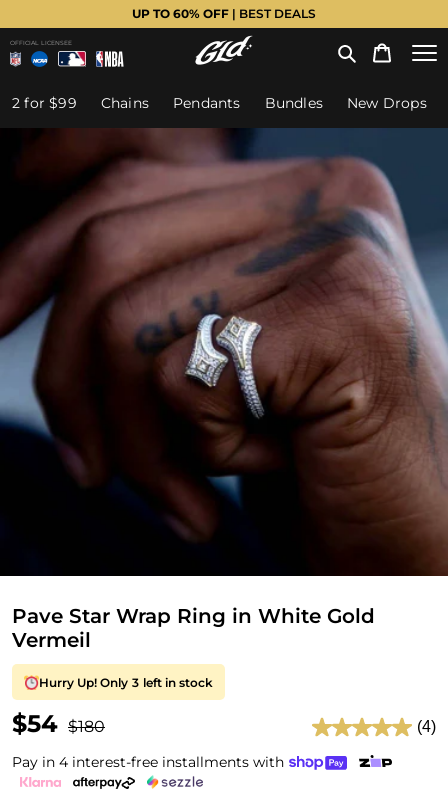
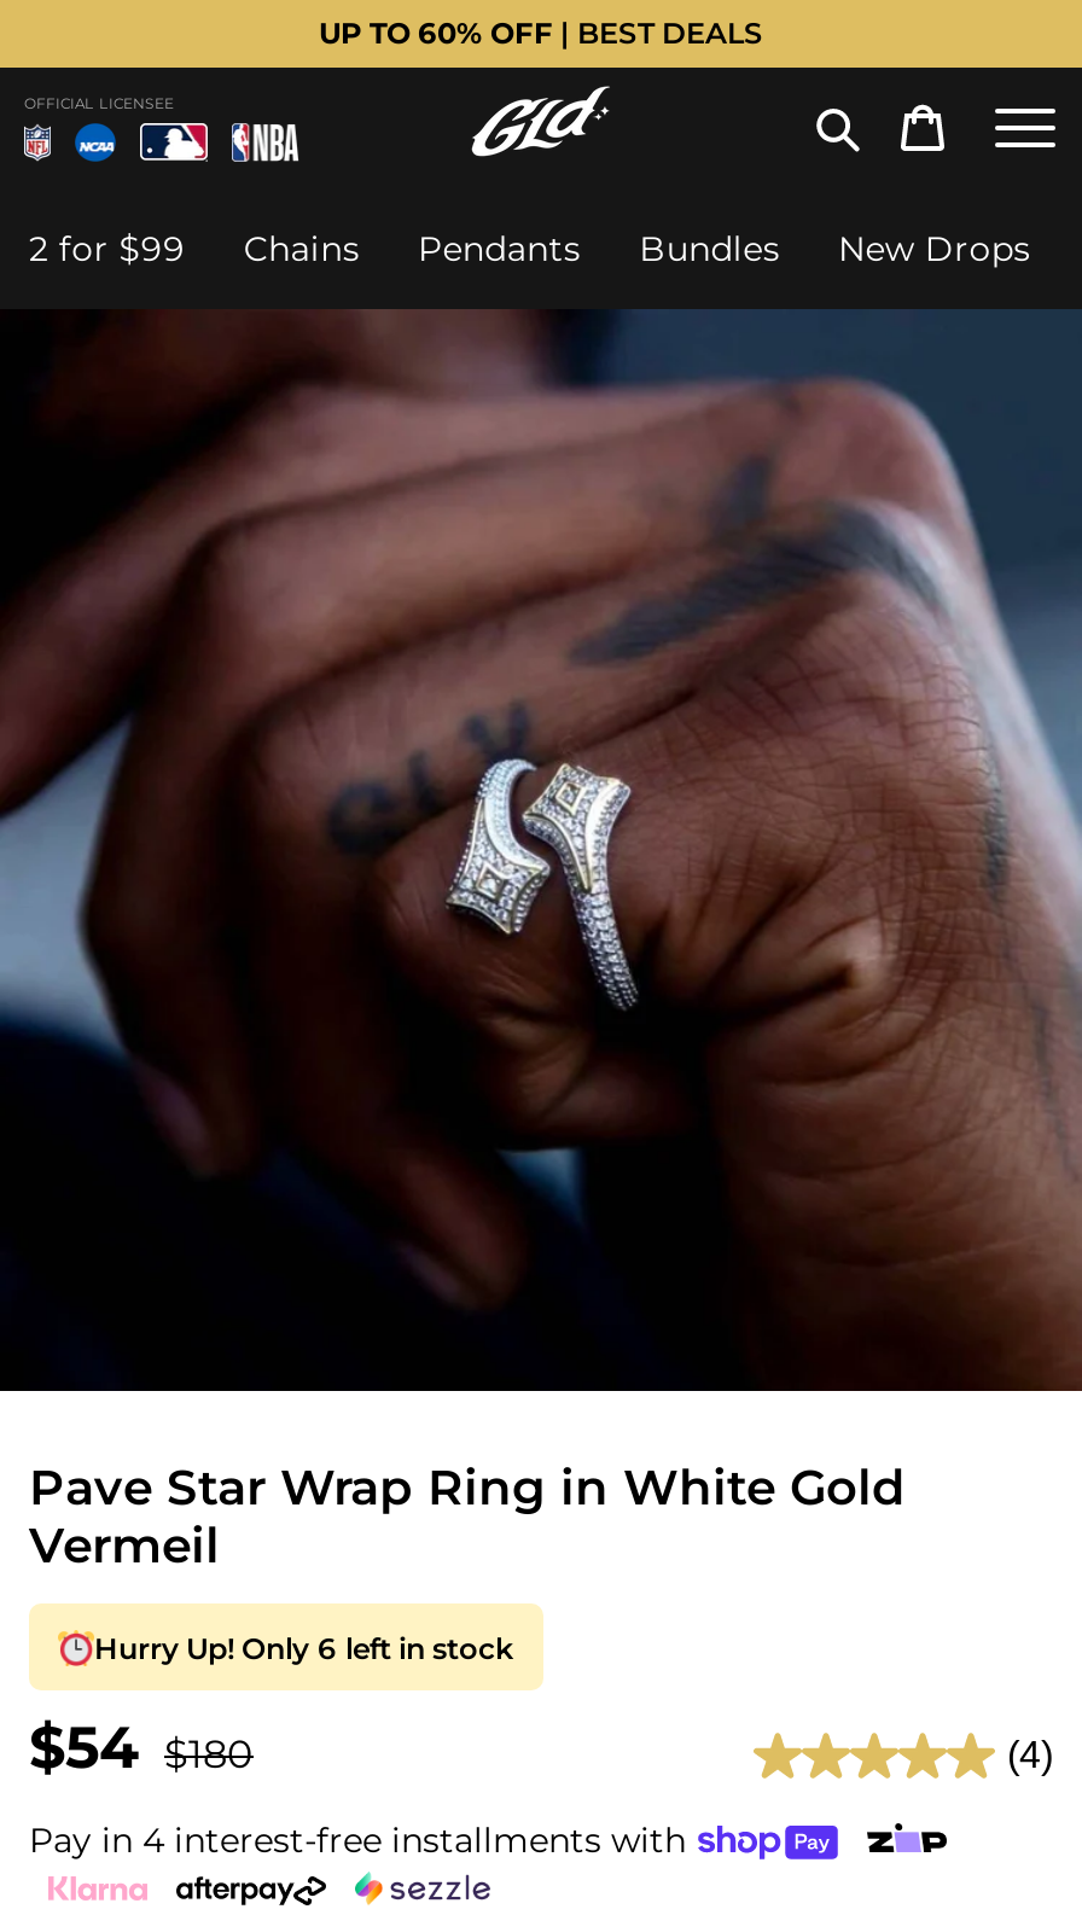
[39,674,213,689] Hurry Up! Only 3 left in stock -> [94,1629,514,1665] Hurry Up! Only 6 left in stock

